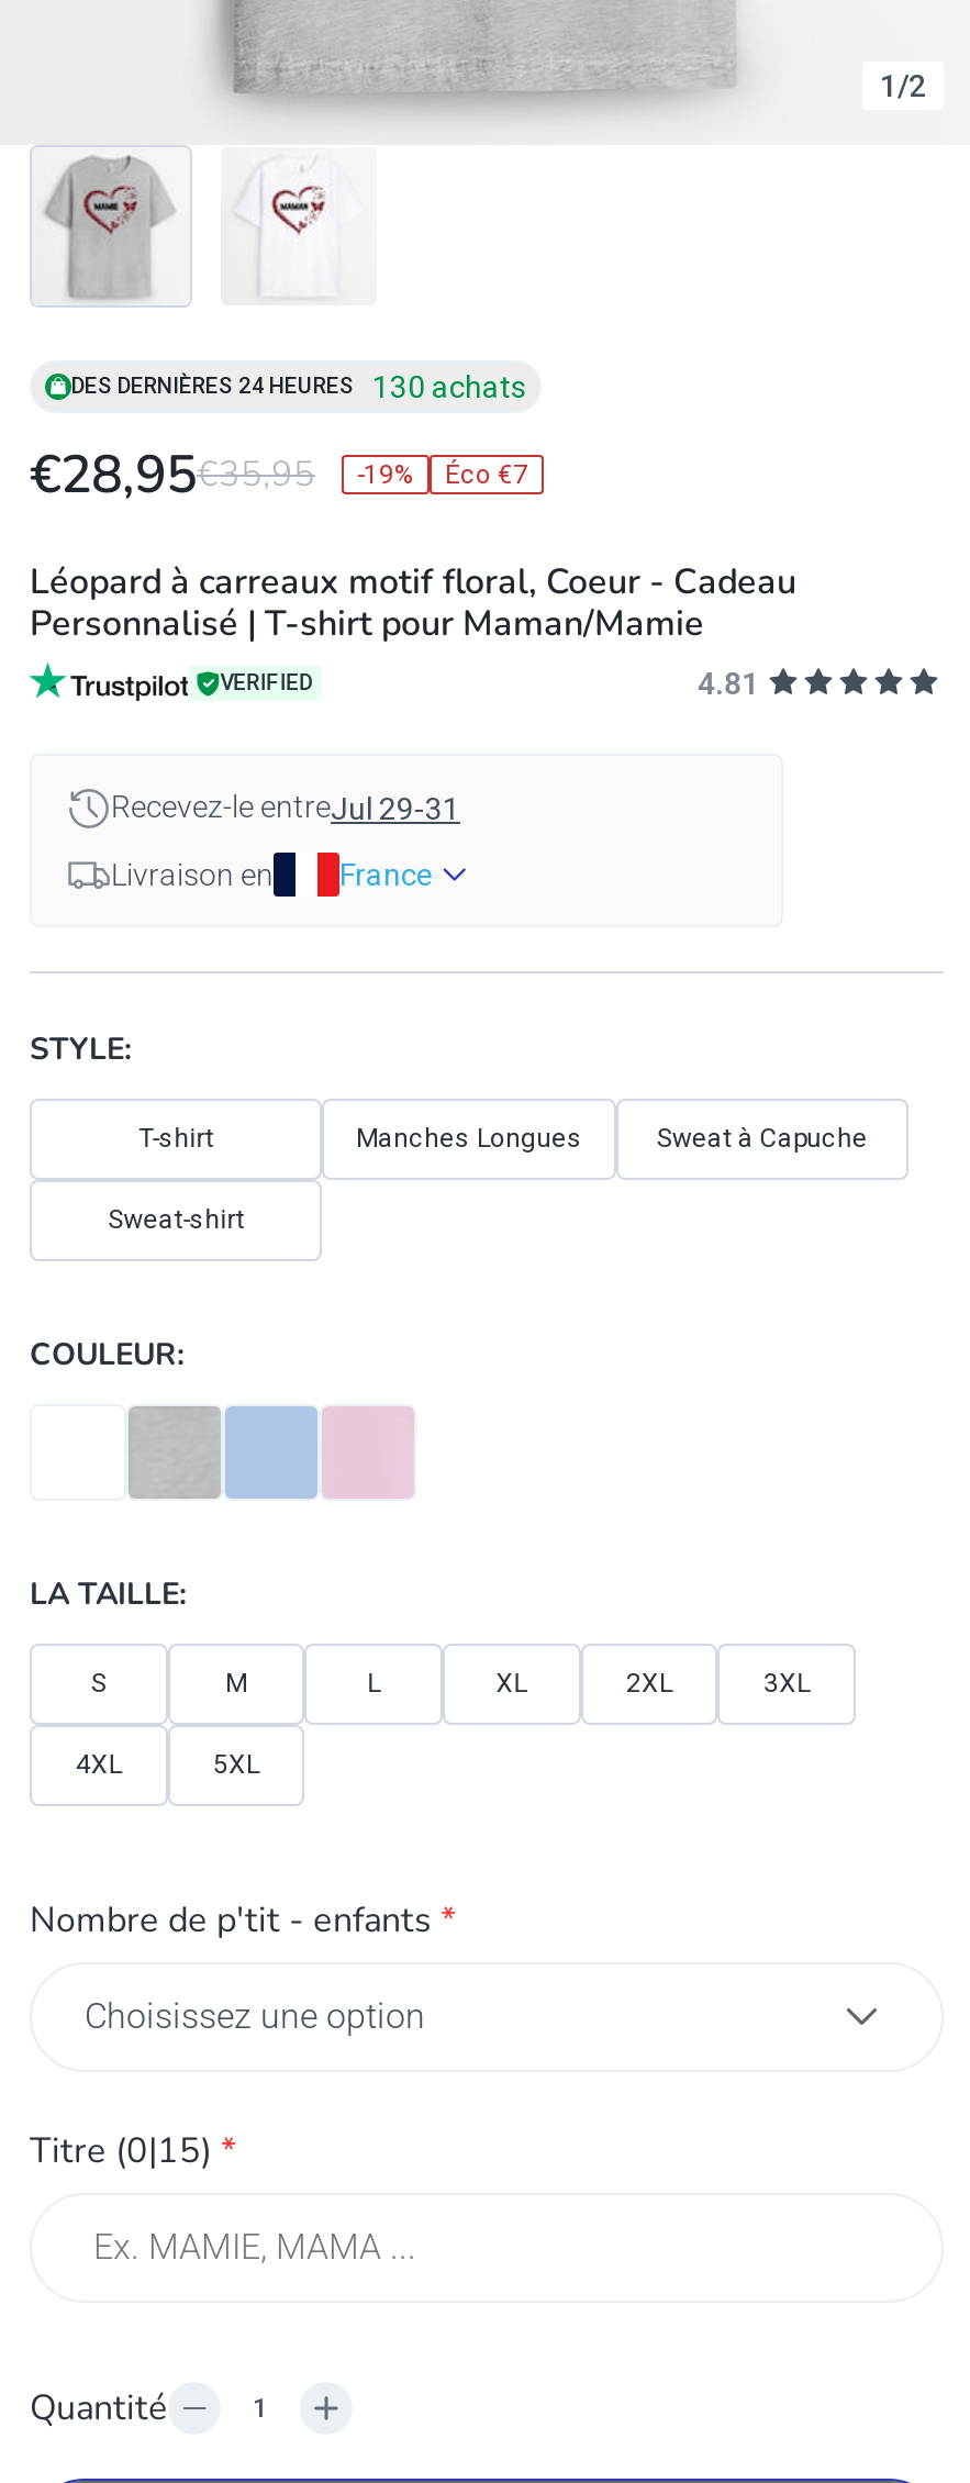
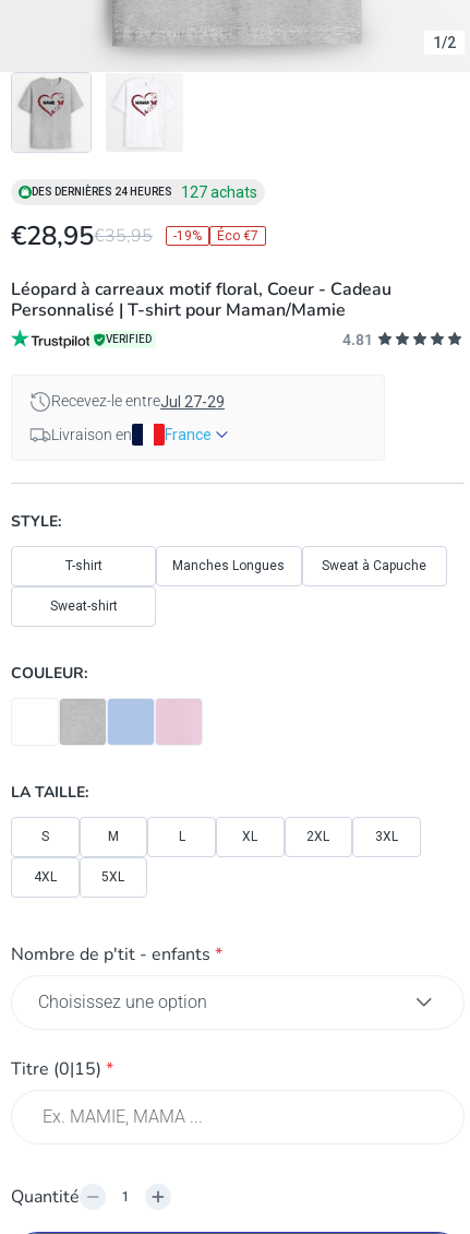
[71,368,526,403] DES DERNIÈRES 24 HEURES 130 achats -> [32,183,257,200] DES DERNIÈRES 24 HEURES 127 achats
[111,789,460,825] Recevez-le entreJul 29-31 -> [51,392,225,410] Recevez-le entreJul 27-29

